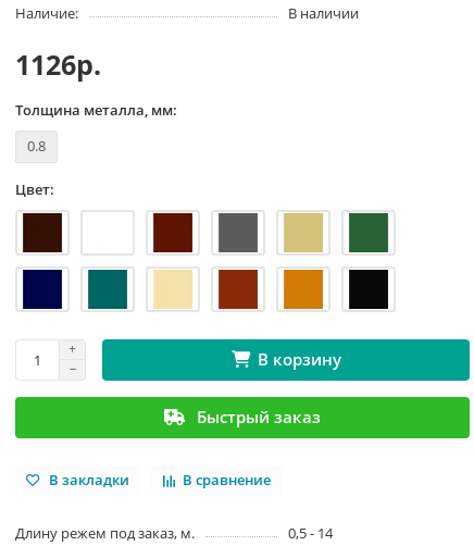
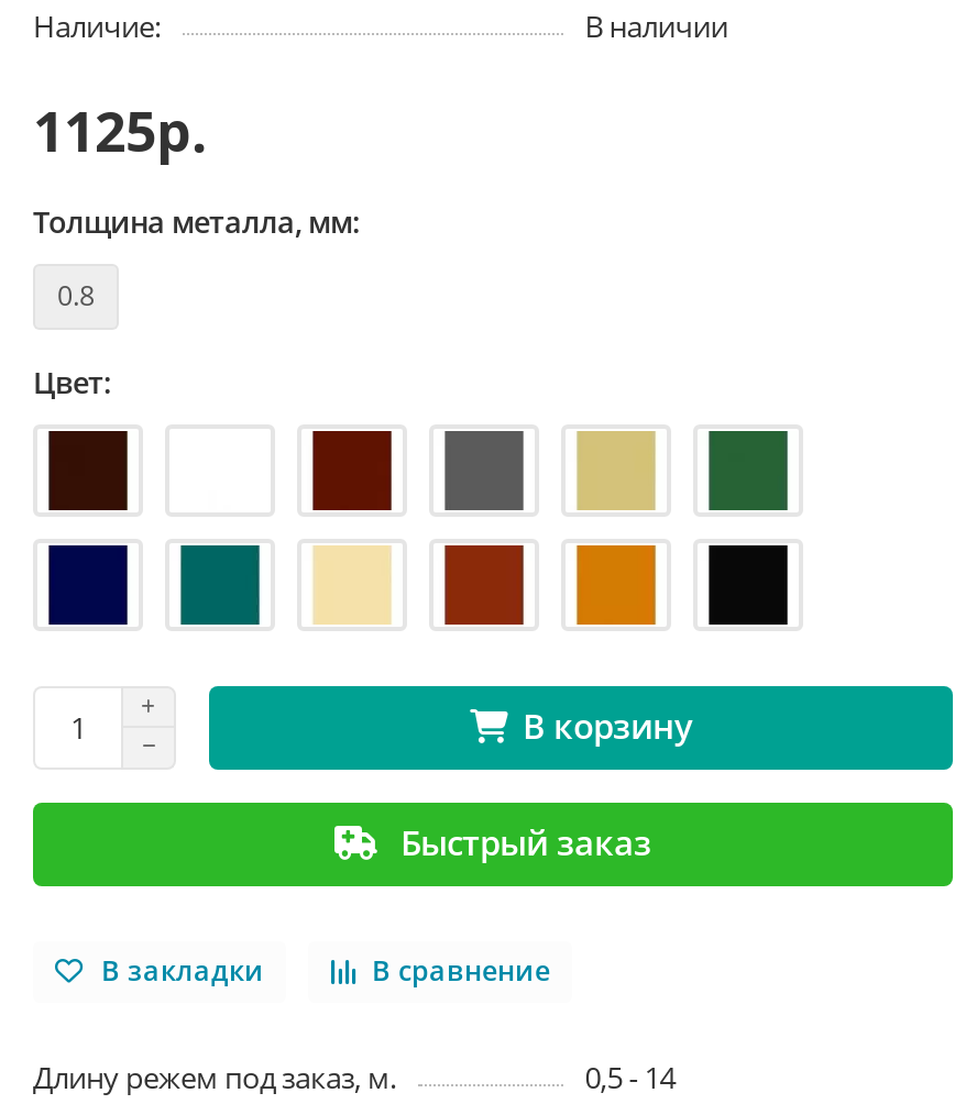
[15,46,101,83] 1126р. -> [33,93,207,168] 1125р.

